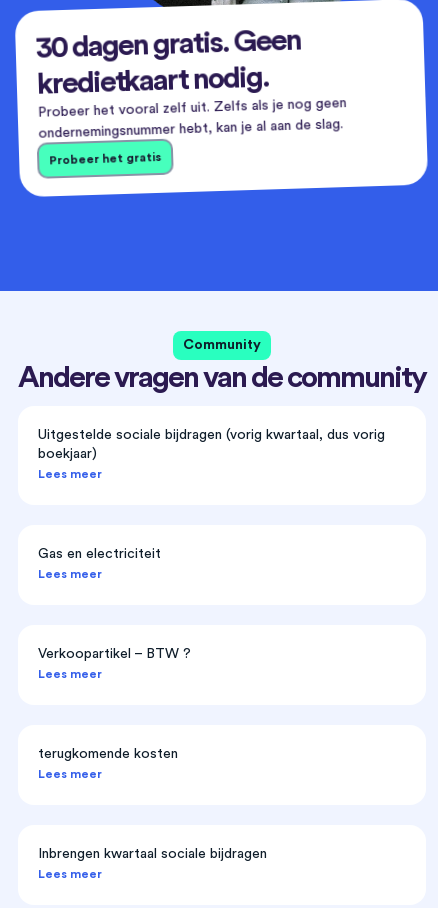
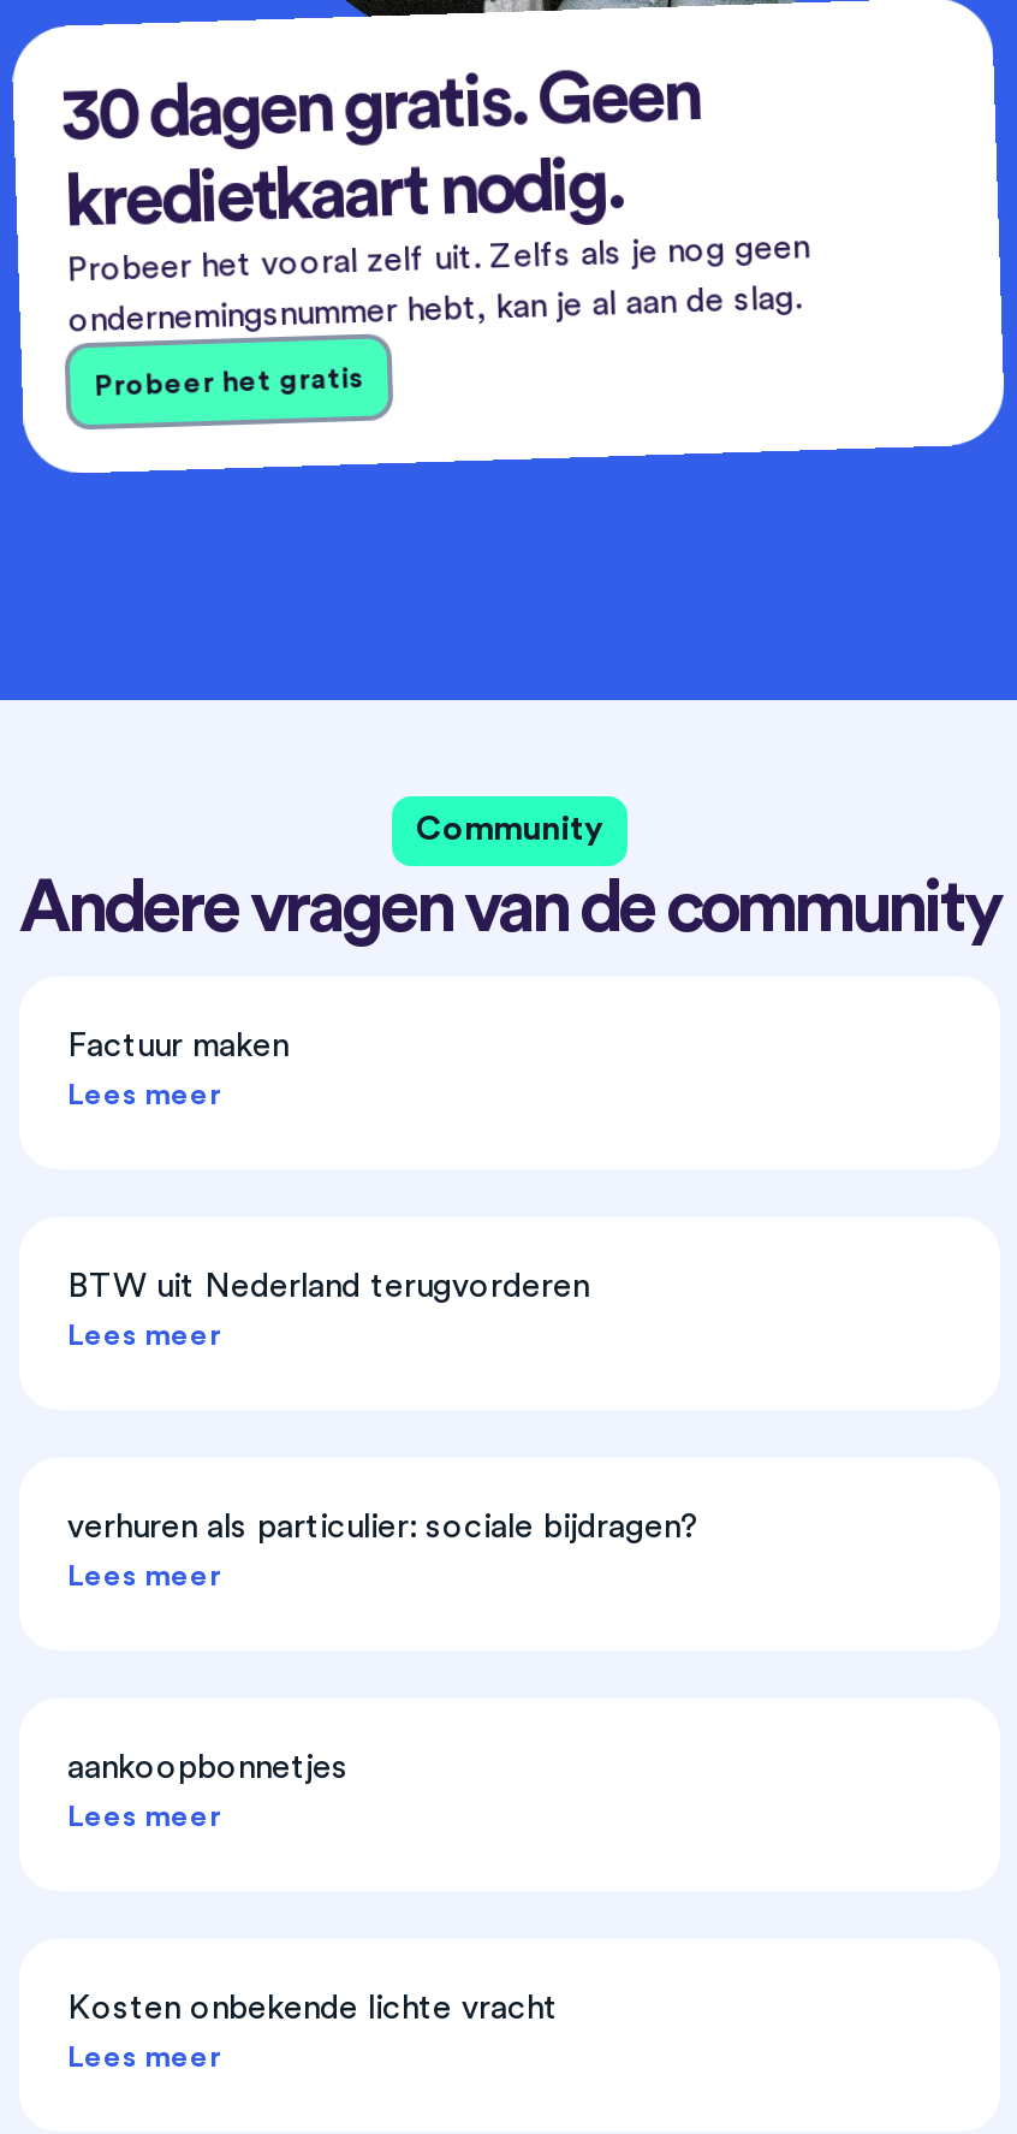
[38,428,385,461] Uitgestelde sociale bijdragen (vorig kwartaal, dus vorig | boekjaar) -> [67,1029,289,1062] Factuur maken
[38,547,161,561] Gas en electriciteit -> [67,1269,589,1303] BTW uit Nederland terugvorderen
[38,647,191,661] Verkoopartikel – BTW ? -> [67,1510,700,1544] verhuren als particulier: sociale bijdragen?
[38,747,178,761] terugkomende kosten -> [67,1751,349,1784] aankoopbonnetjes
[38,847,267,861] Inbrengen kwartaal sociale bijdragen -> [67,1991,558,2025] Kosten onbekende lichte vracht

